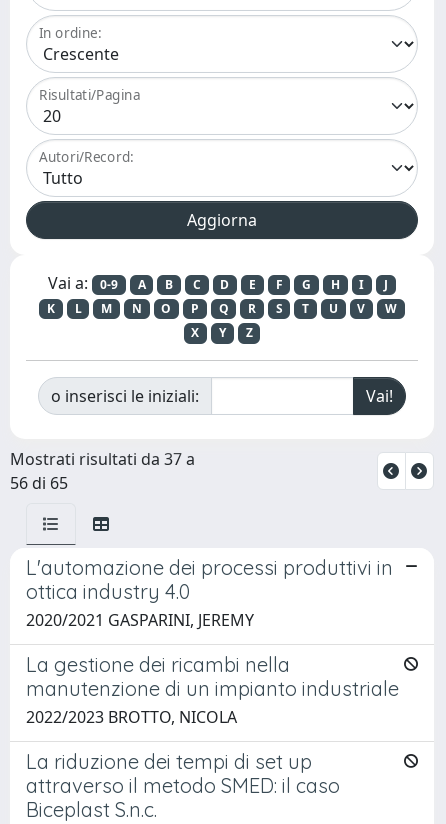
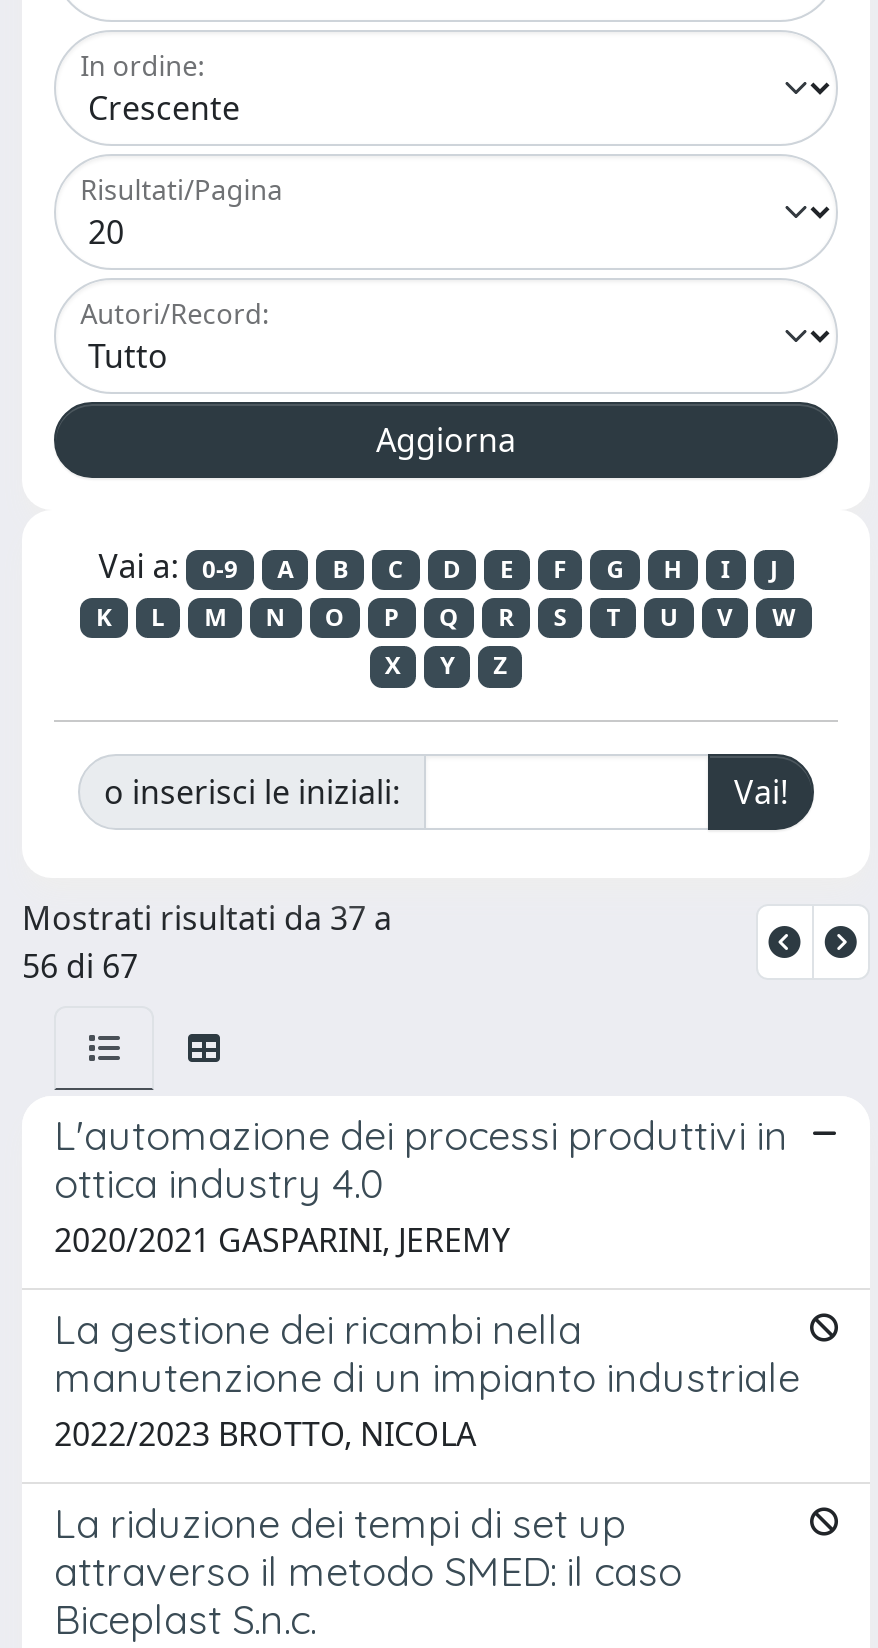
[10,472,68,494] 56 di 65 -> [22,943,138,987] 56 di 67

